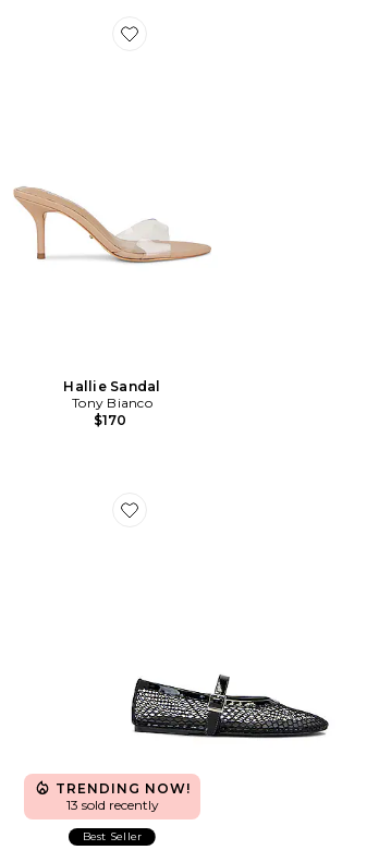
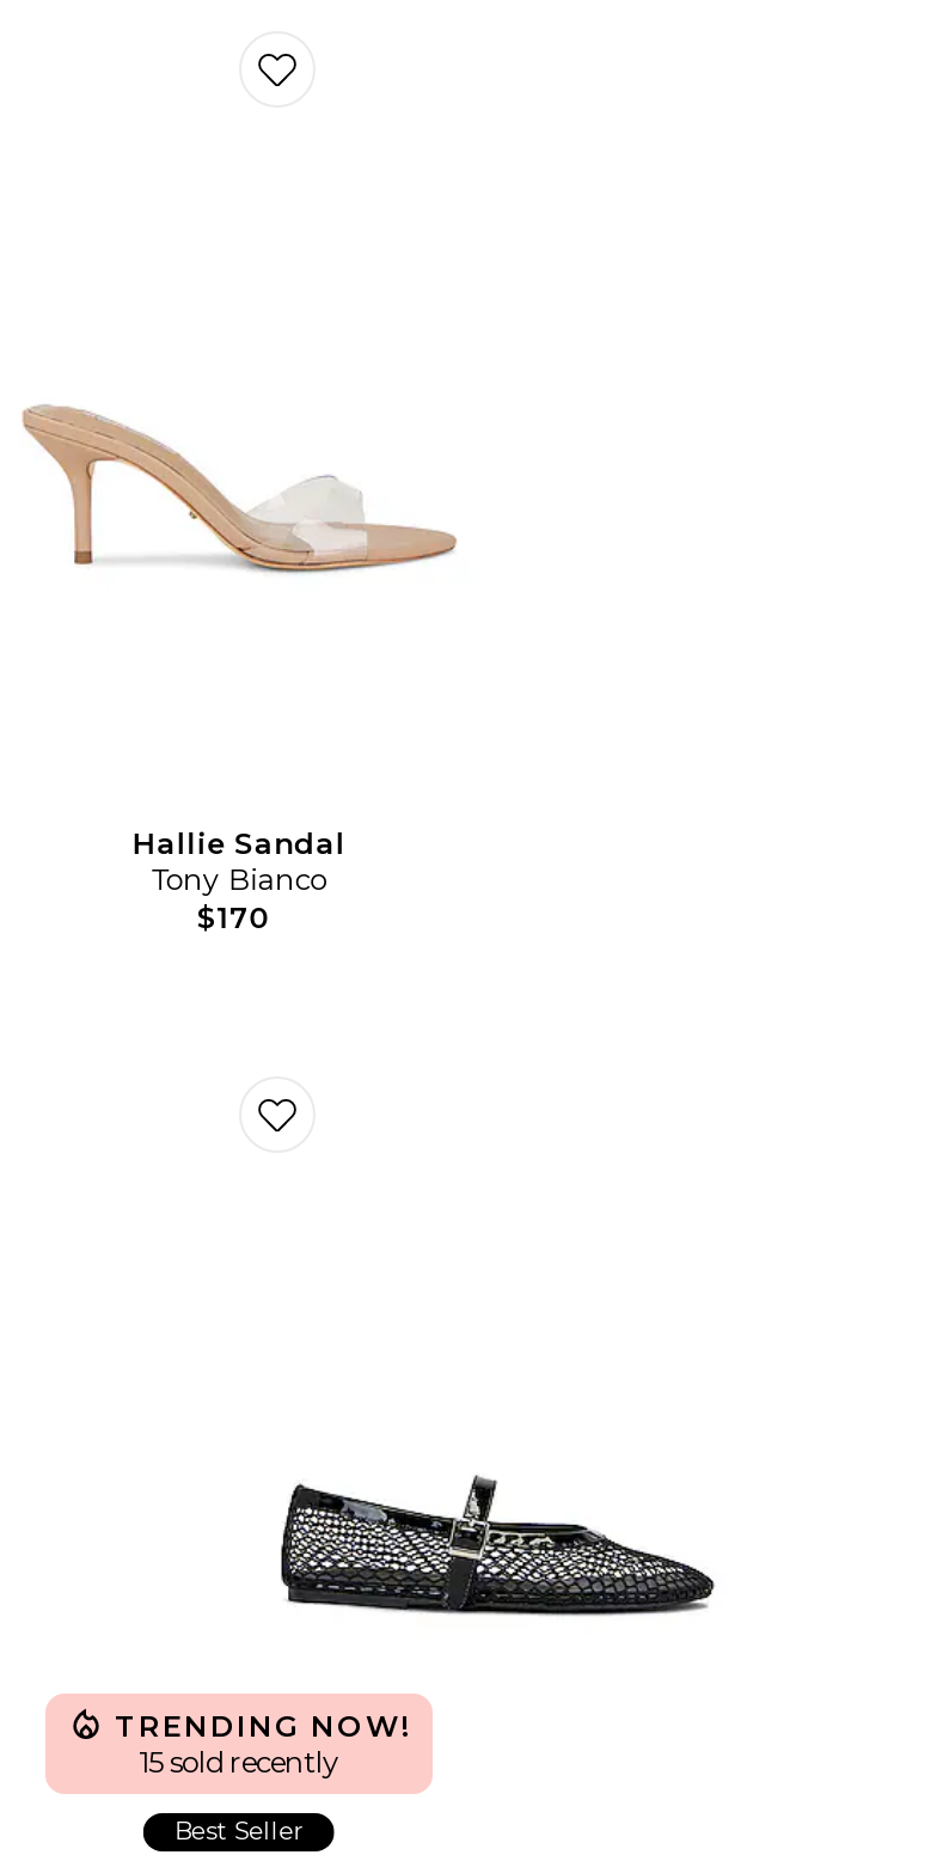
[66,797,158,813] 13 sold recently -> [139,1744,339,1780] 15 sold recently

